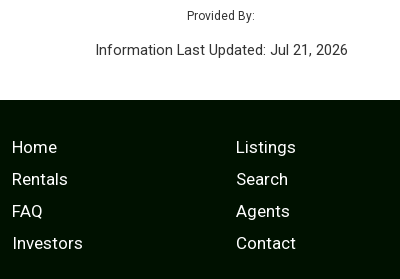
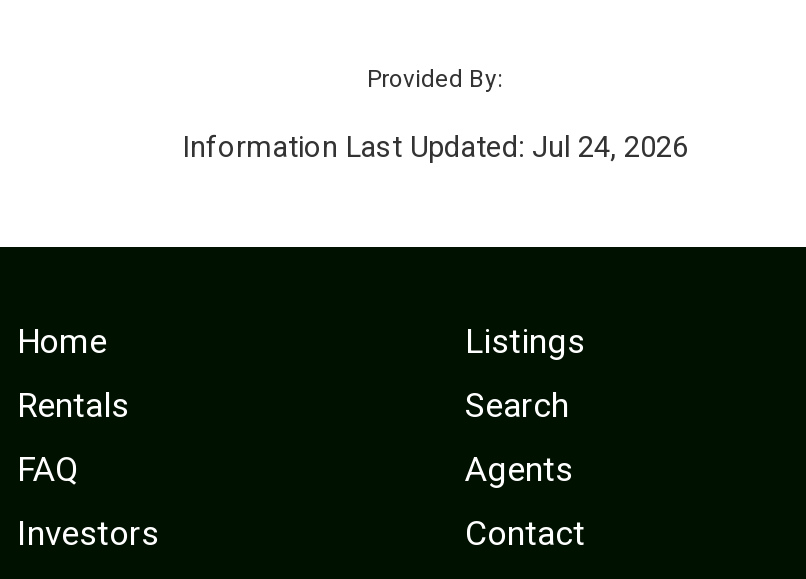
[94,41,347,59] Information Last Updated: Jul 21, 2026 -> [182,128,688,164] Information Last Updated: Jul 24, 2026

